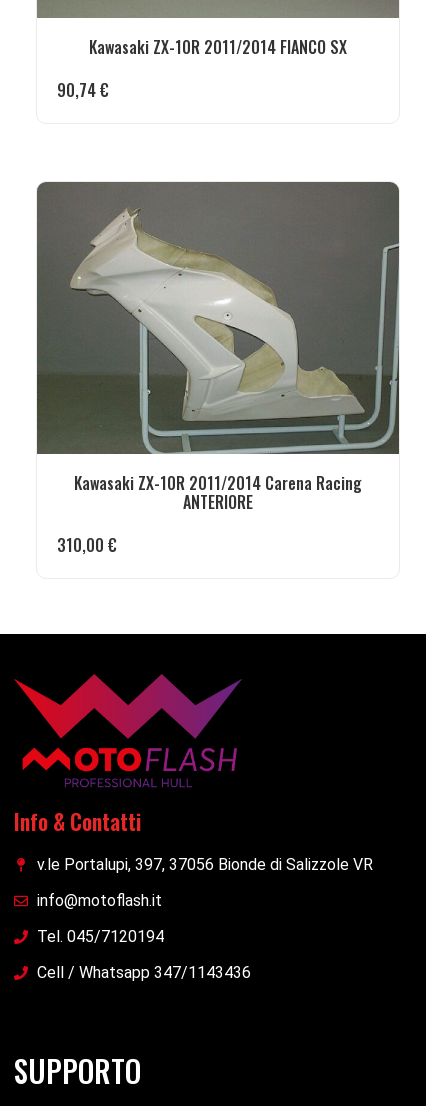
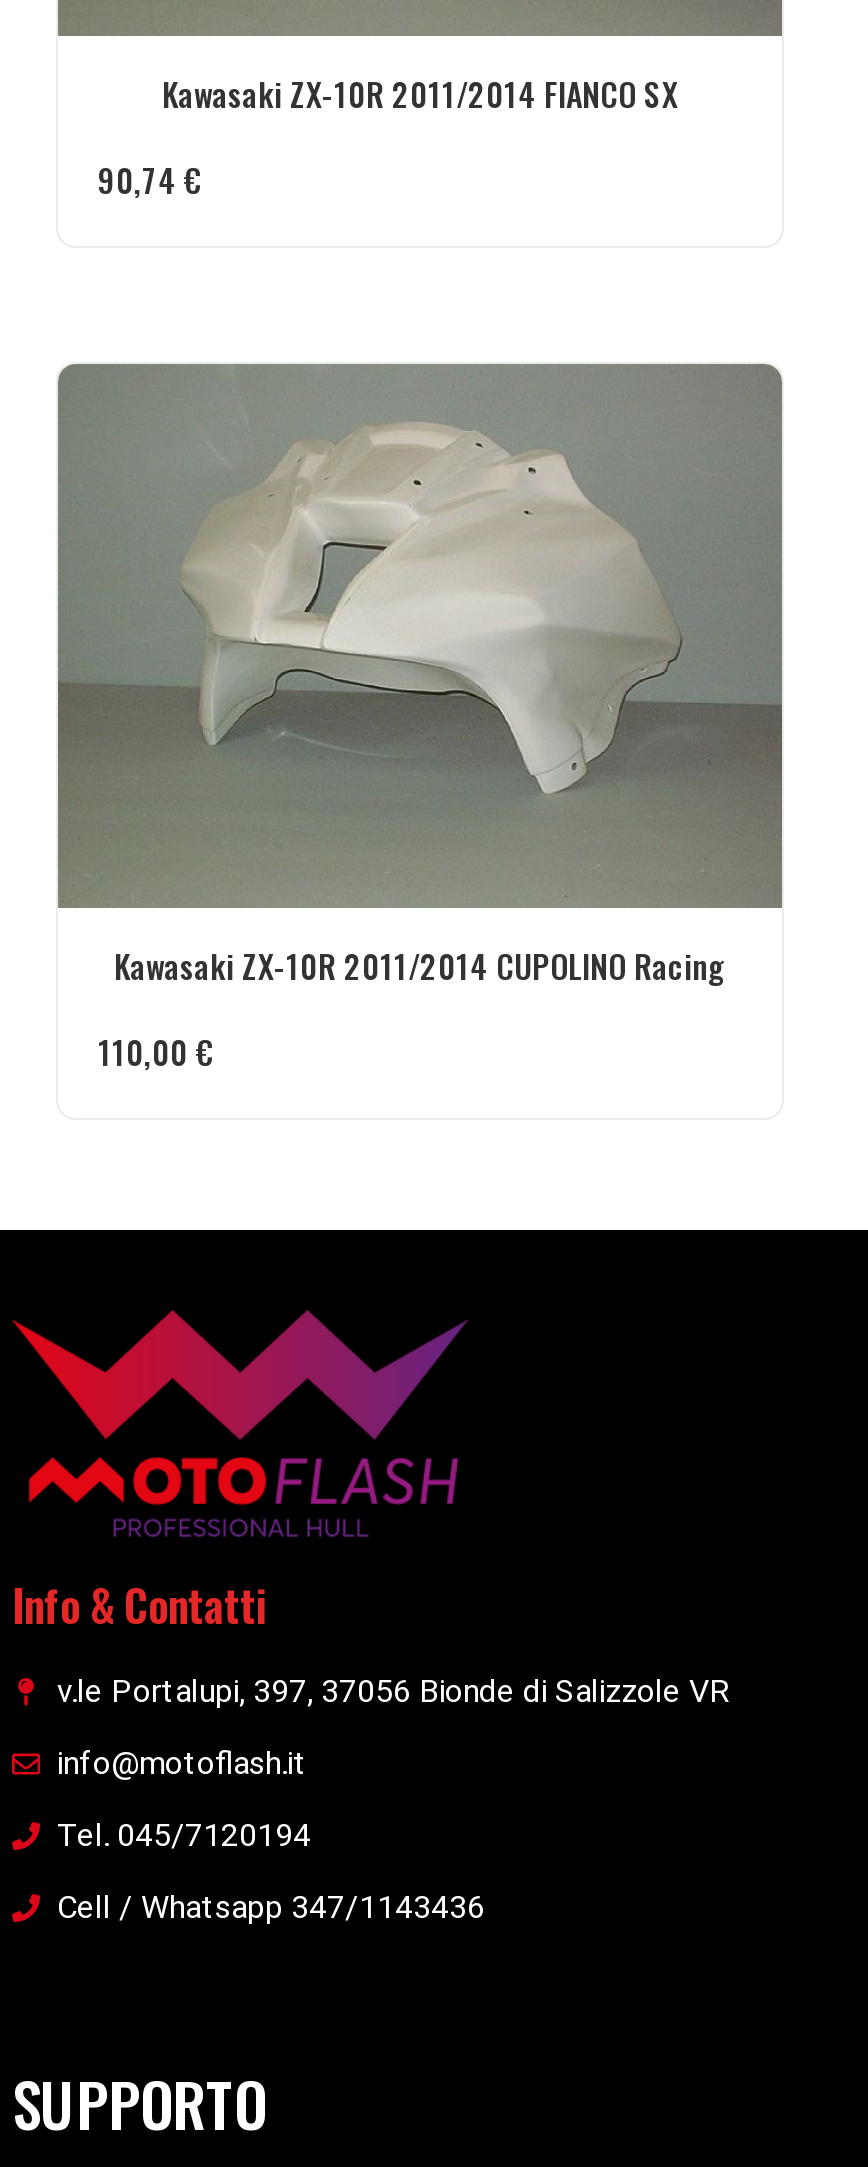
[38,183,398,513] [image] | Kawasaki ZX-10R 2011/2014 Carena Racing | ANTERIORE -> [58,364,782,989] [image] | Kawasaki ZX-10R 2011/2014 CUPOLINO Racing
[57,532,117,556] 310,00 € -> [98,1027,214,1075] 110,00 €

